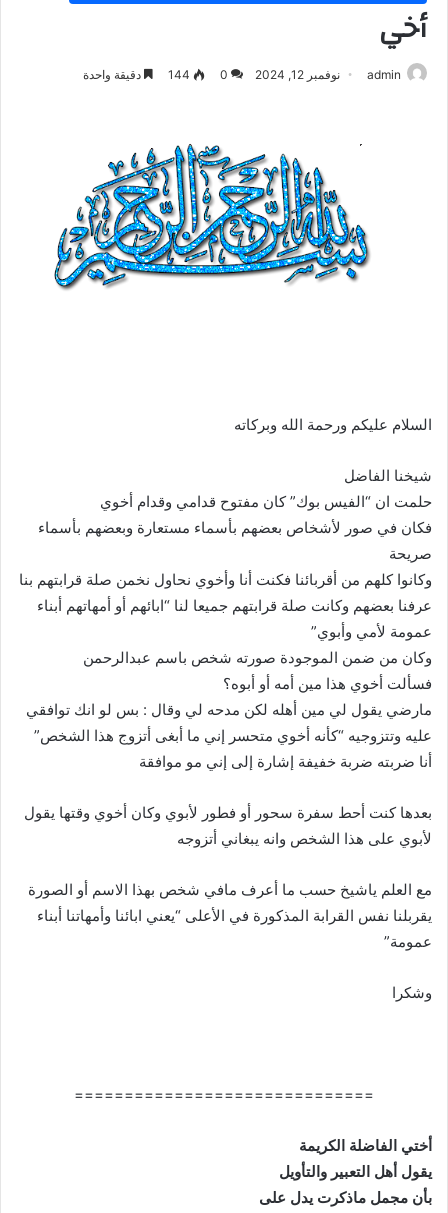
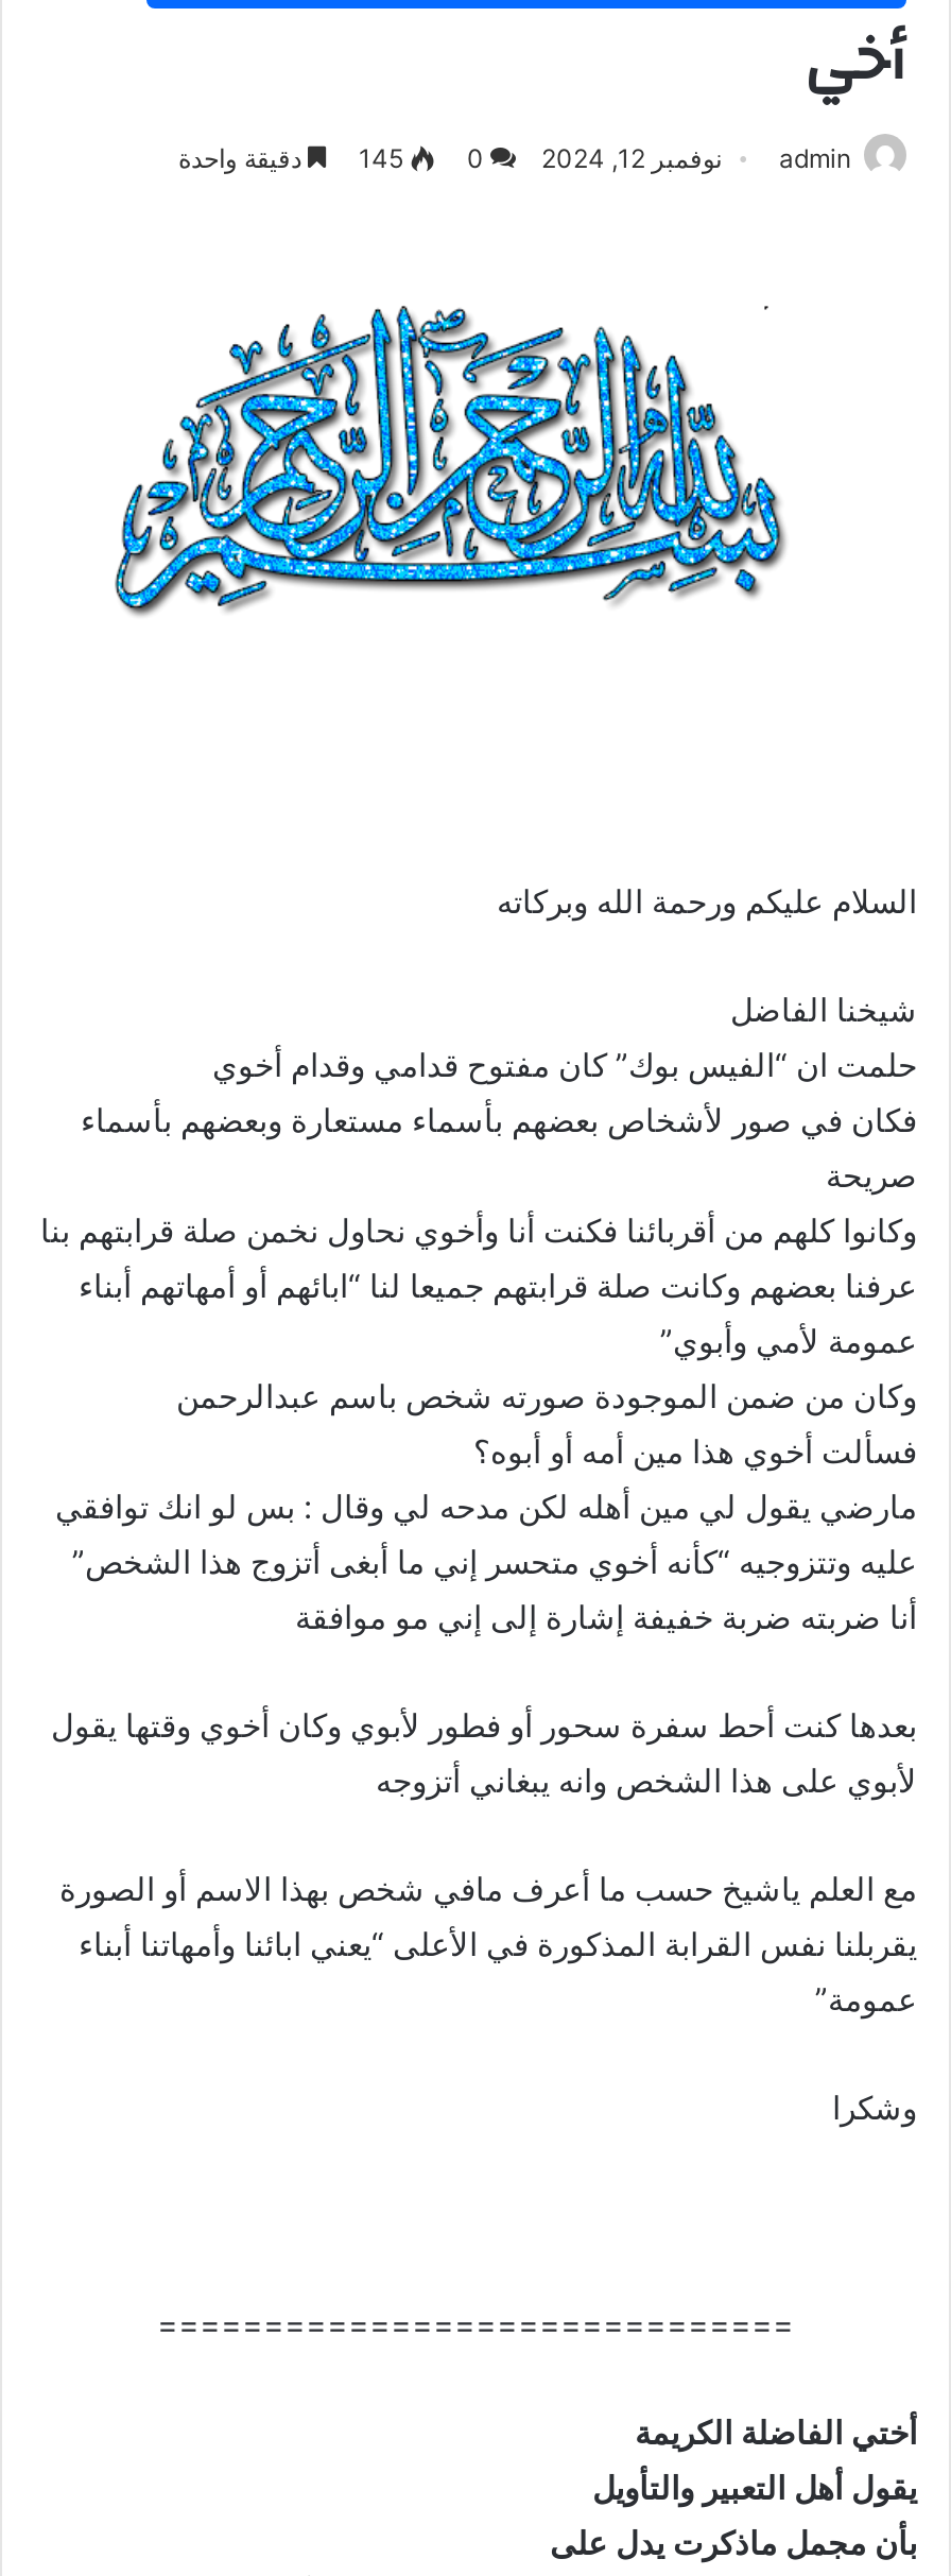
[83,67,228,82] 0 144 دقيقة واحدة -> [178,142,484,174] 0 145 دقيقة واحدة

